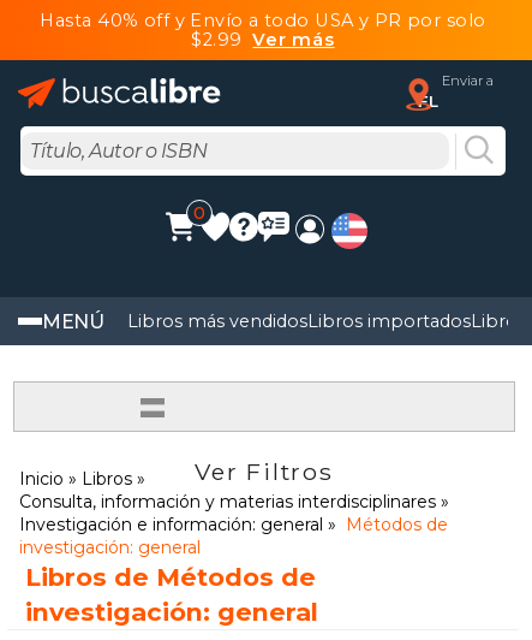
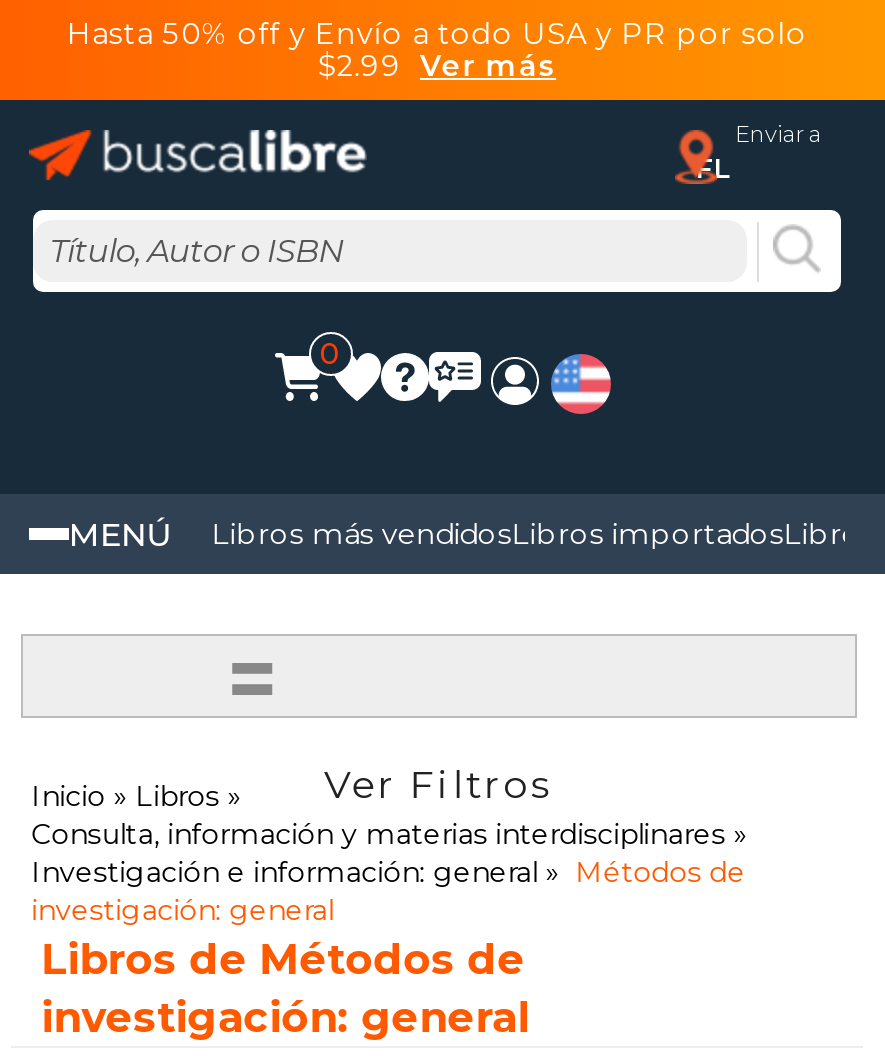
[40,10,486,31] Hasta 40% off y Envío a todo USA y PR por solo -> [67,16,807,52] Hasta 50% off y Envío a todo USA y PR por solo

